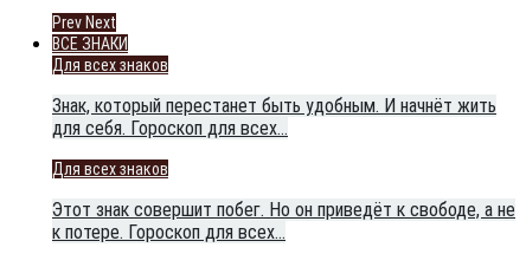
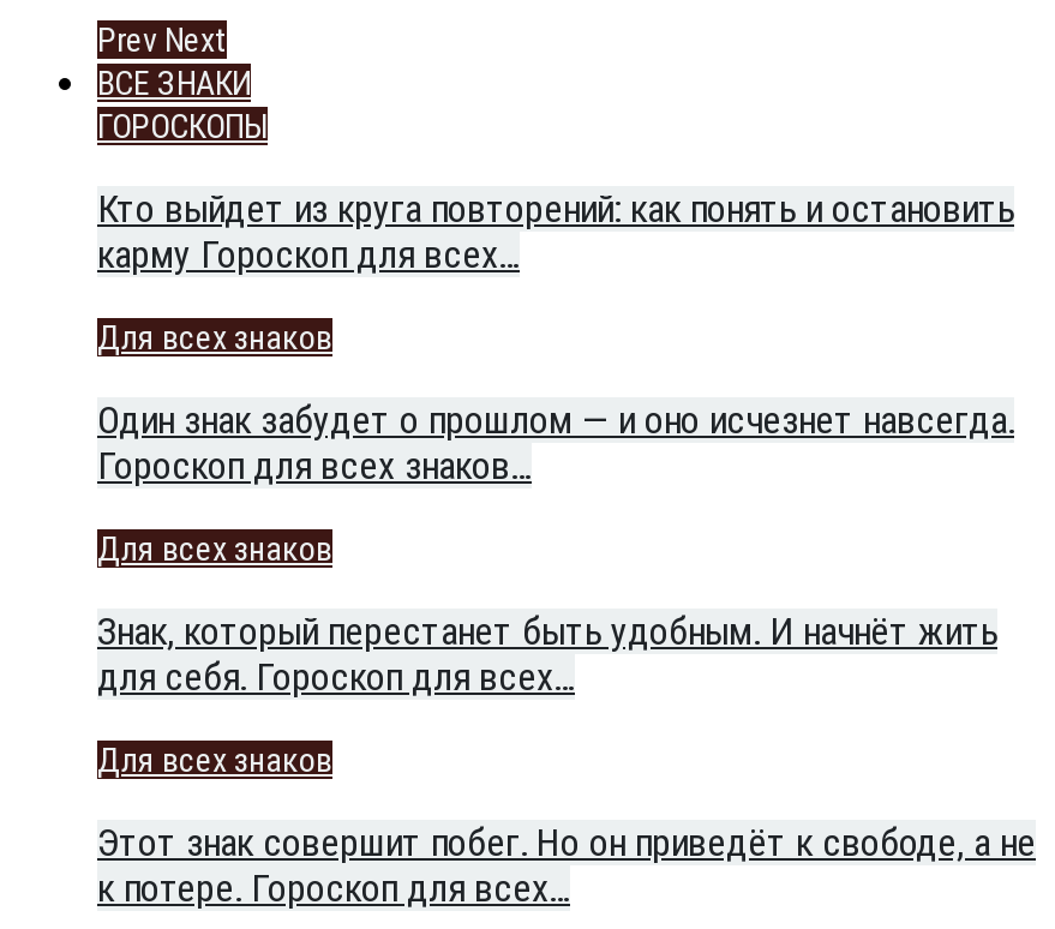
none -> [97,107,1014,488] ГОРОСКОПЫ | Кто выйдет из круга повторений: как понять и остановить | карму Гороскоп для всех… | Для всех знаков | Один знак забудет о прошлом — и оно исчезнет навсегда. | Гороскоп для всех знаков…

